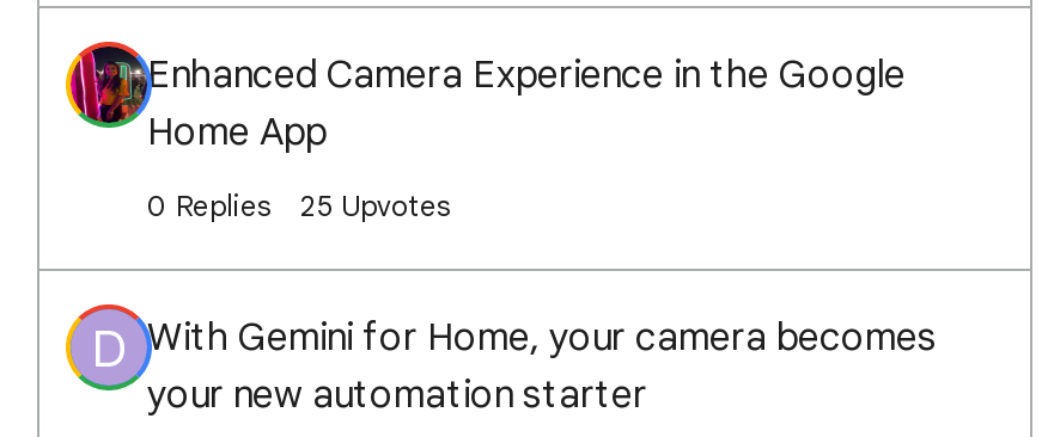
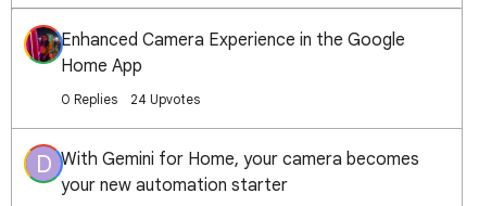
[300,187,451,223] 25 Upvotes -> [130,91,200,107] 24 Upvotes

